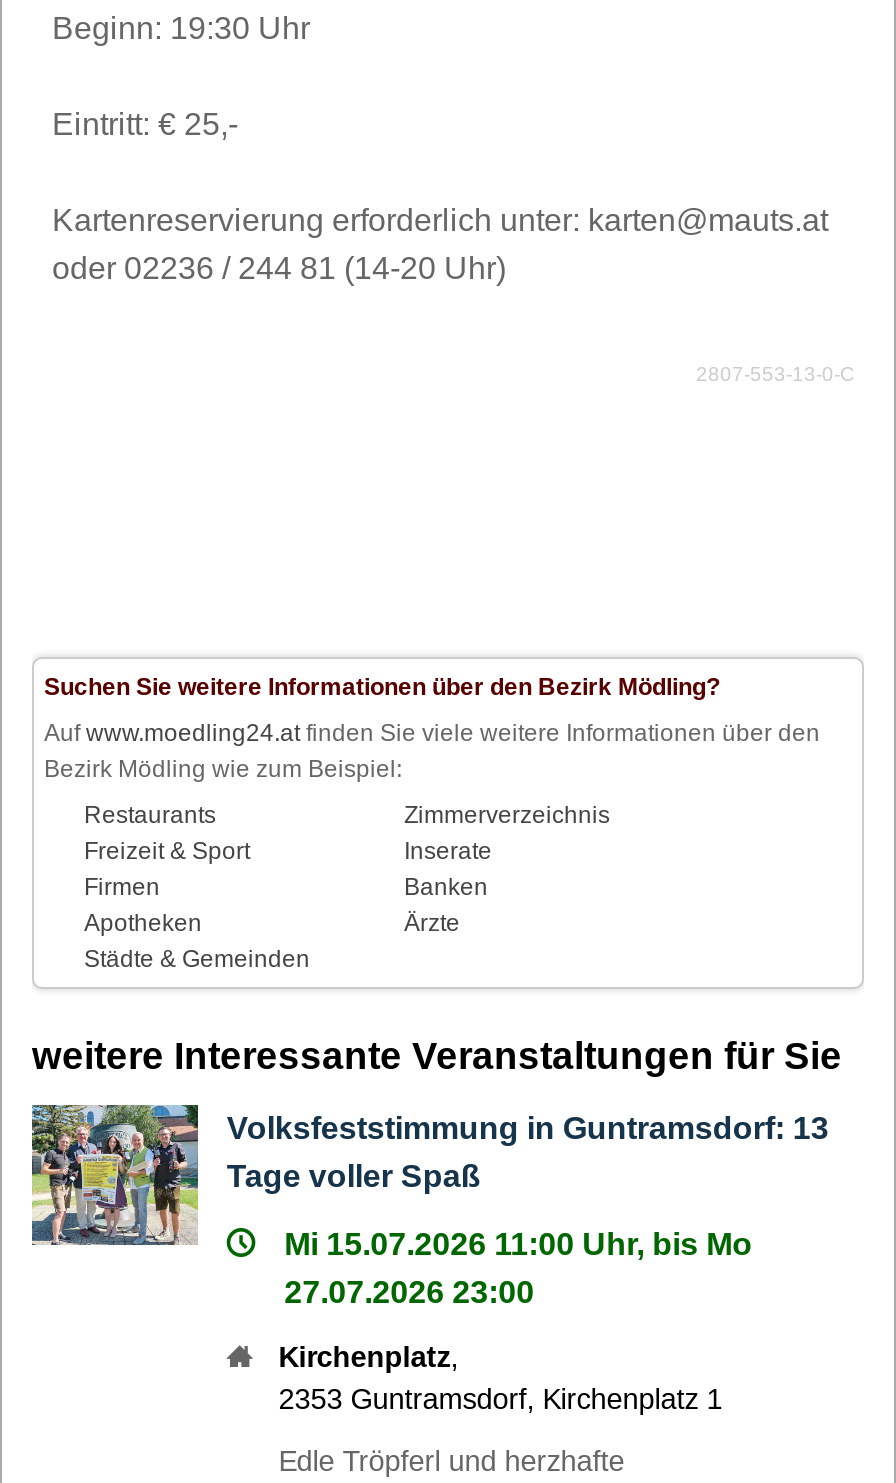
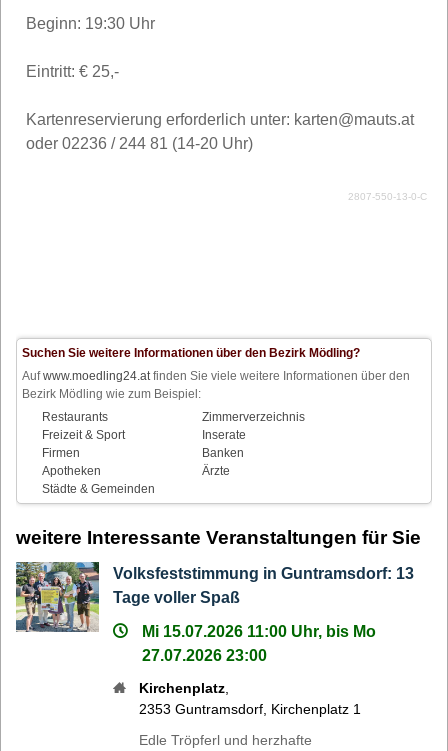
[696,363,854,385] 2807-553-13-0-C -> [348,191,427,202] 2807-550-13-0-C

